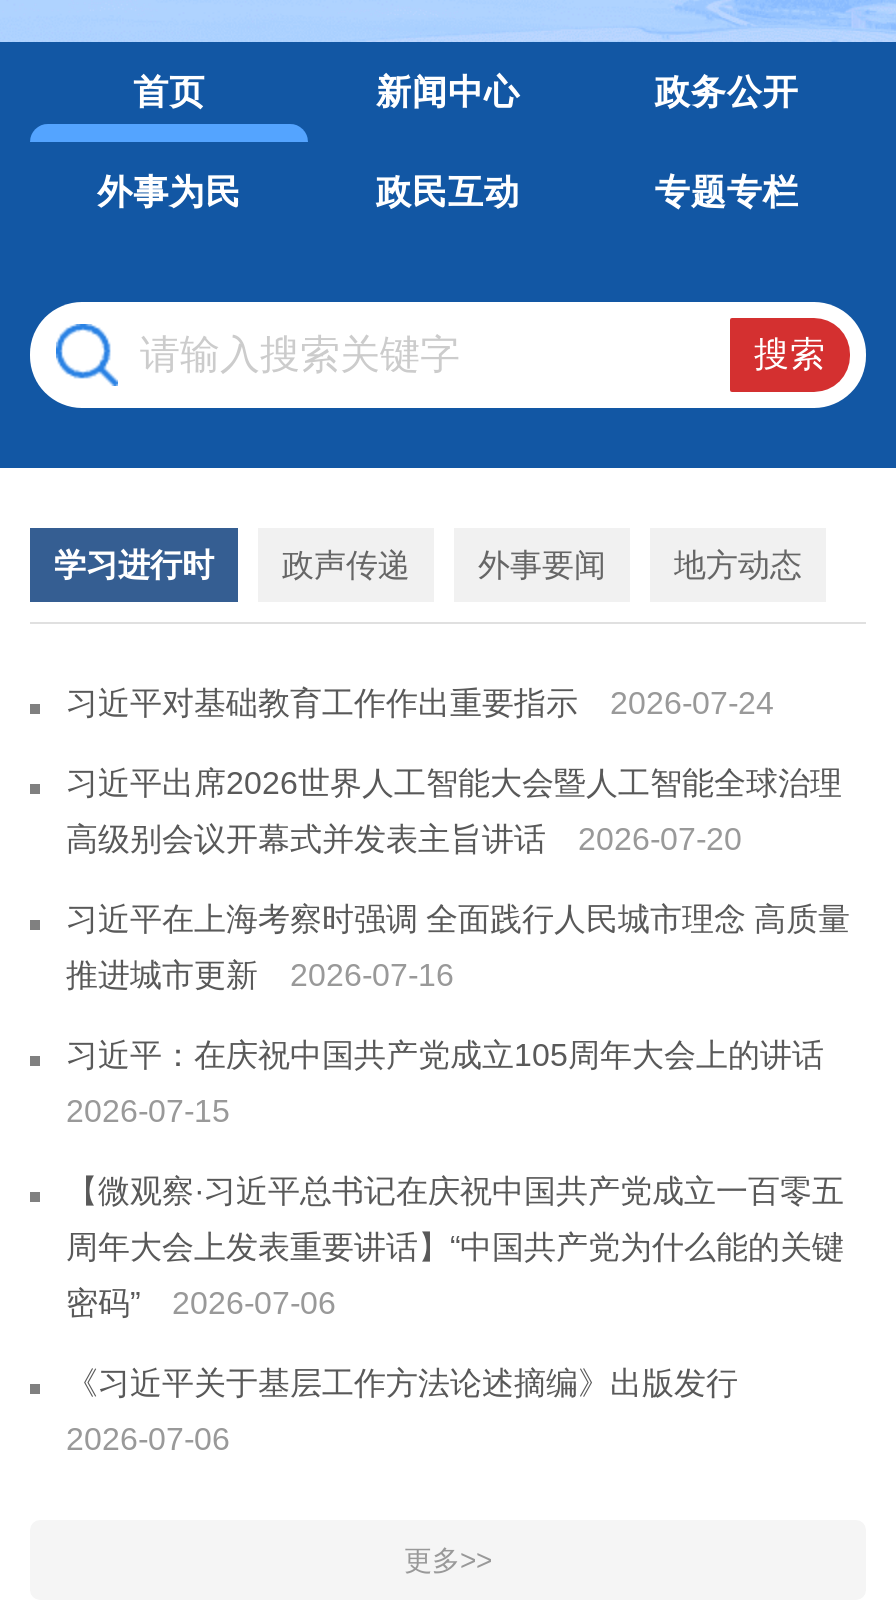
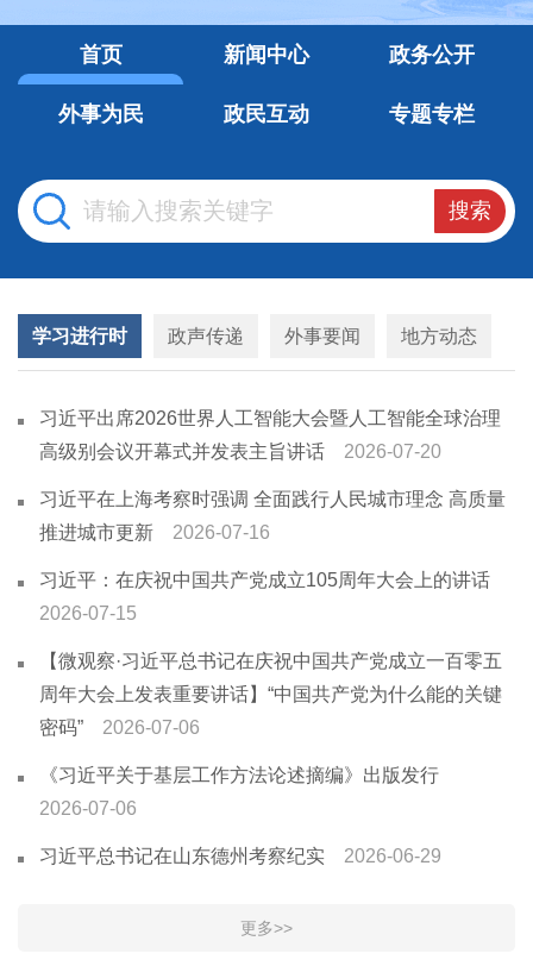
[66,686,774,720] 习近平对基础教育工作作出重要指示 | 2026-07-24 -> none
moved [66,766,850,1456] -> [39,408,506,818]: 习近平出席2026世界人工智能大会暨人工智能全球治理 | 高级别会议开幕式并发表主旨讲话 | 2026-07-20 | ... | 《习近平关于基层工作方法论述摘编》出版发行 | 2026-07-06
none -> [39,846,441,866] 习近平总书记在山东德州考察纪实 | 2026-06-29

